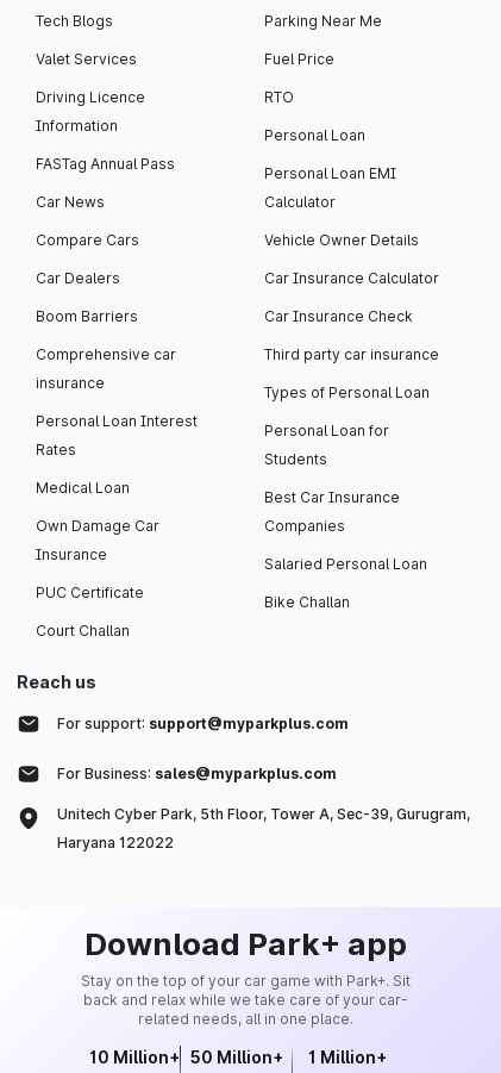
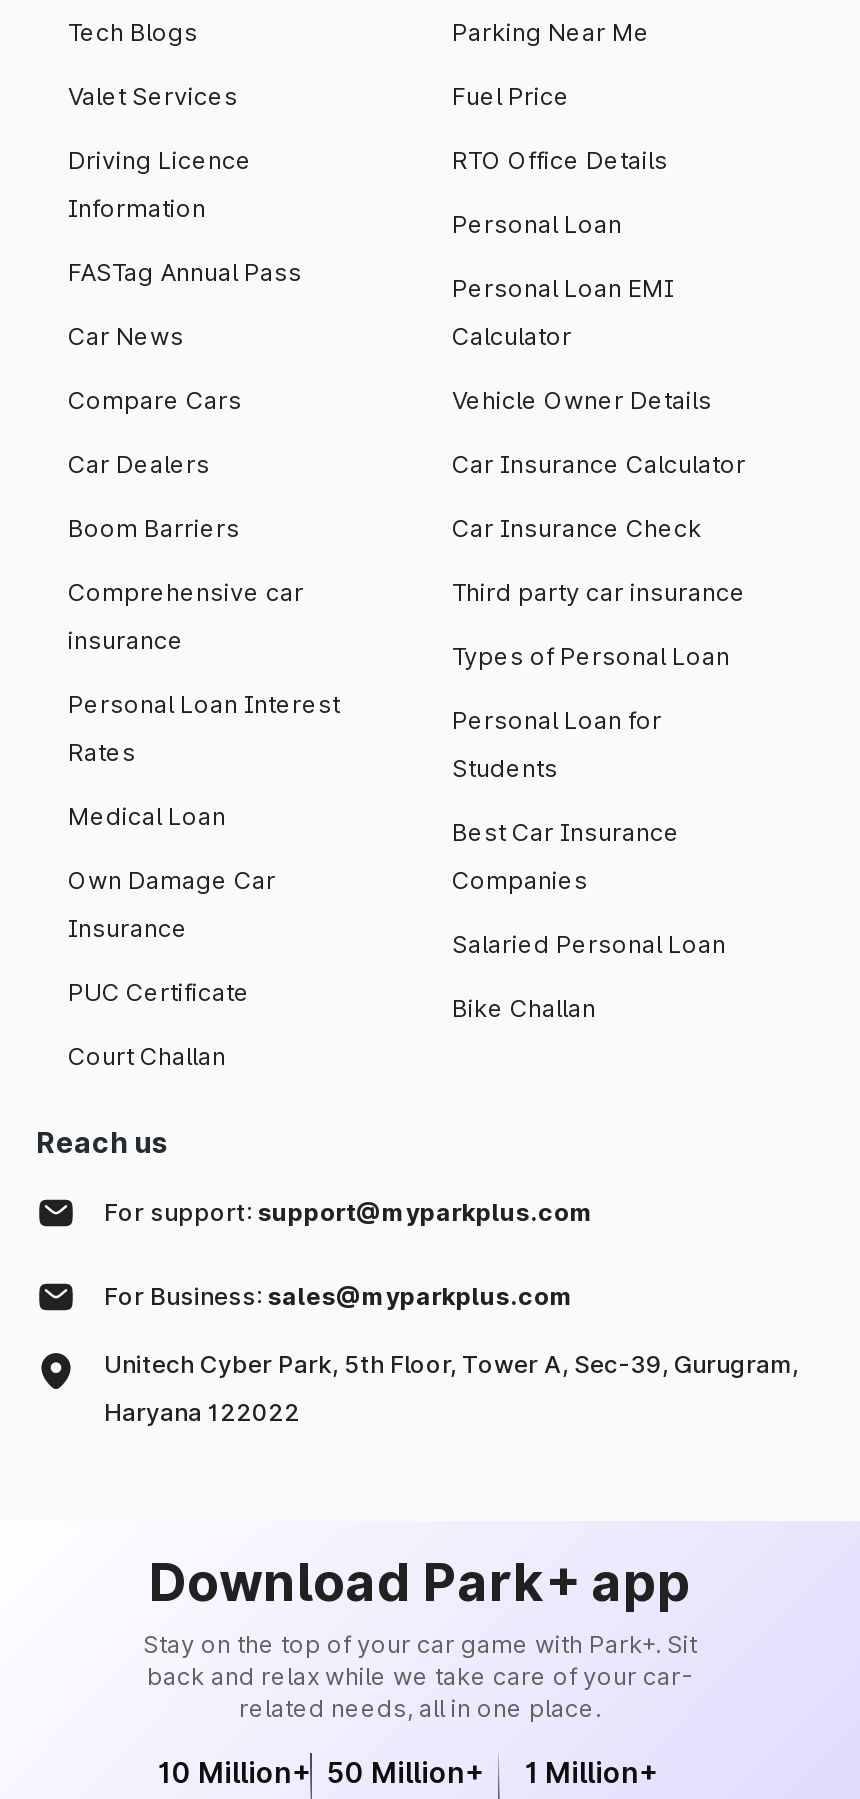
[264,88,294,106] RTO -> [452,145,668,175] RTO Office Details

